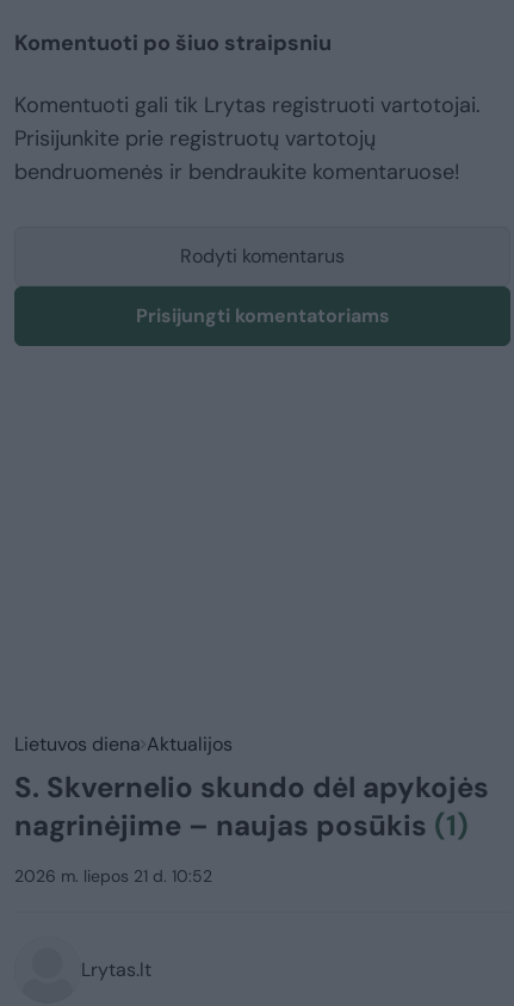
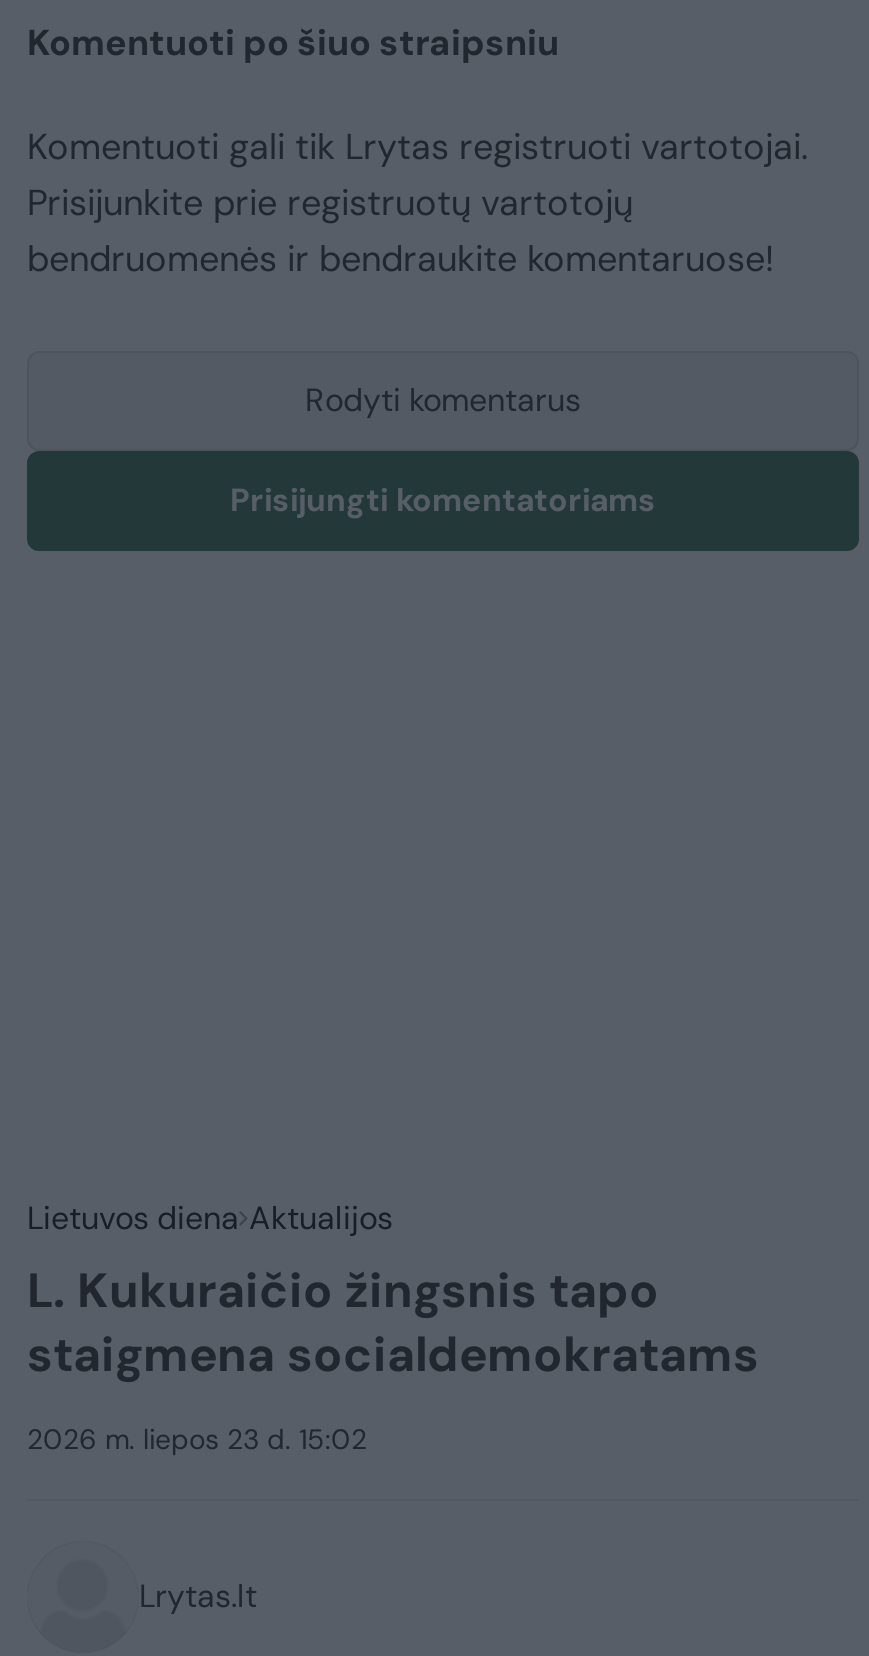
[14,769,489,844] S. Skvernelio skundo dėl apykojės | nagrinėjime – naujas posūkis (1) -> [27,1259,759,1385] L. Kukuraičio žingsnis tapo | staigmena socialdemokratams
[14,865,212,887] 2026 m. liepos 21 d. 10:52 -> [27,1421,367,1457] 2026 m. liepos 23 d. 15:02

